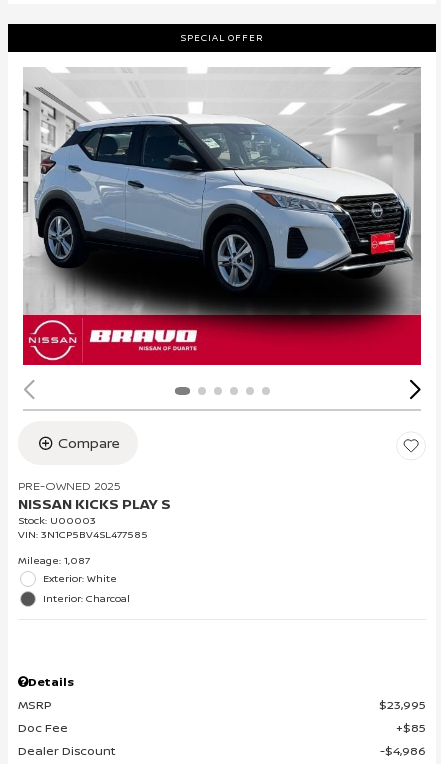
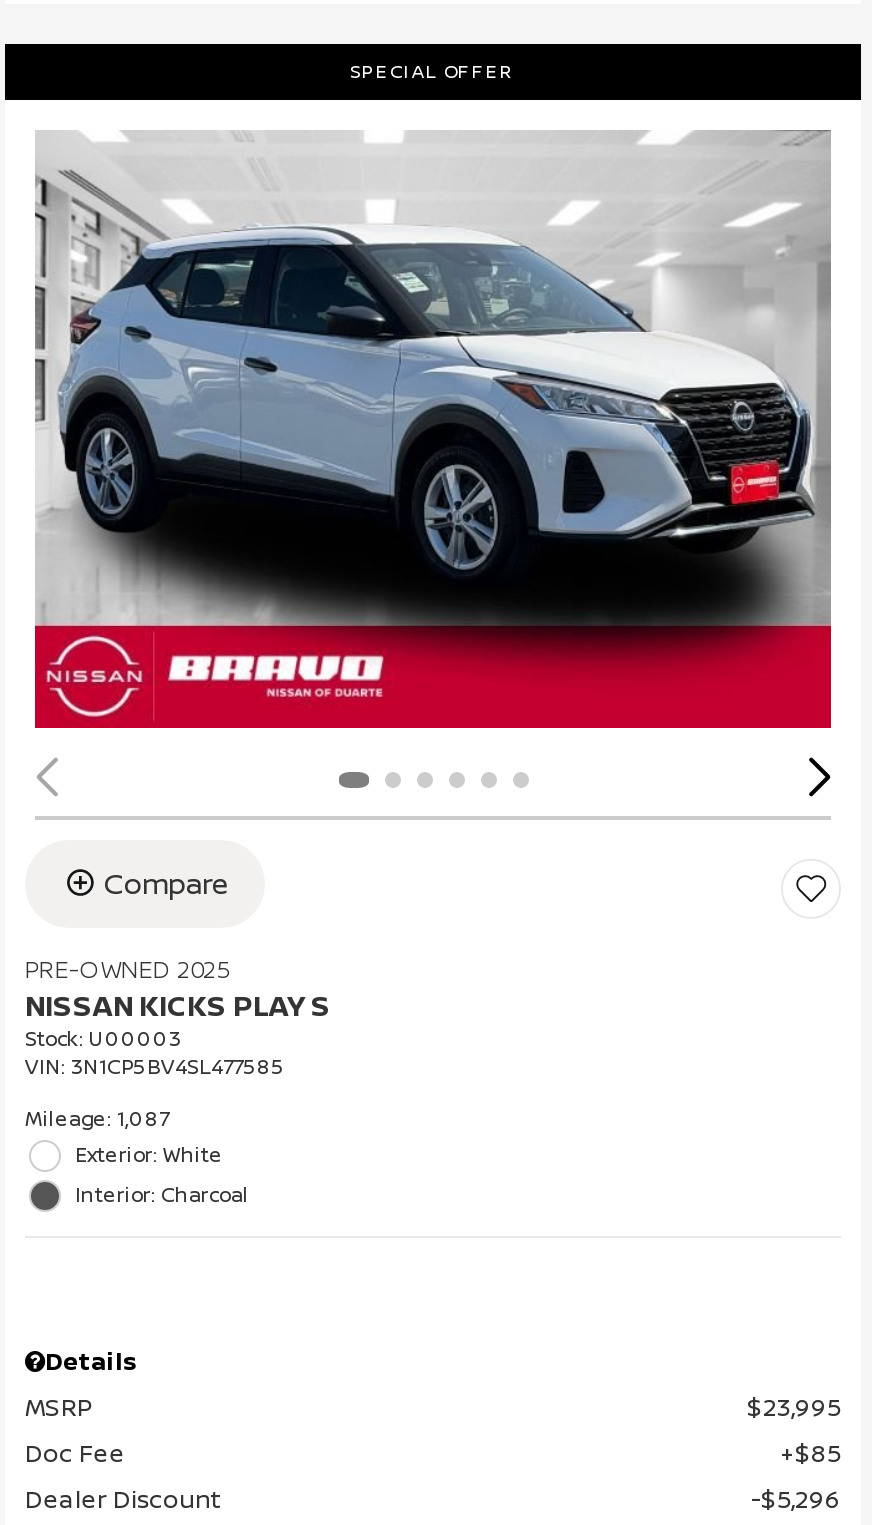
[385,742,426,759] $4,986 -> [761,1481,841,1515] $5,296

